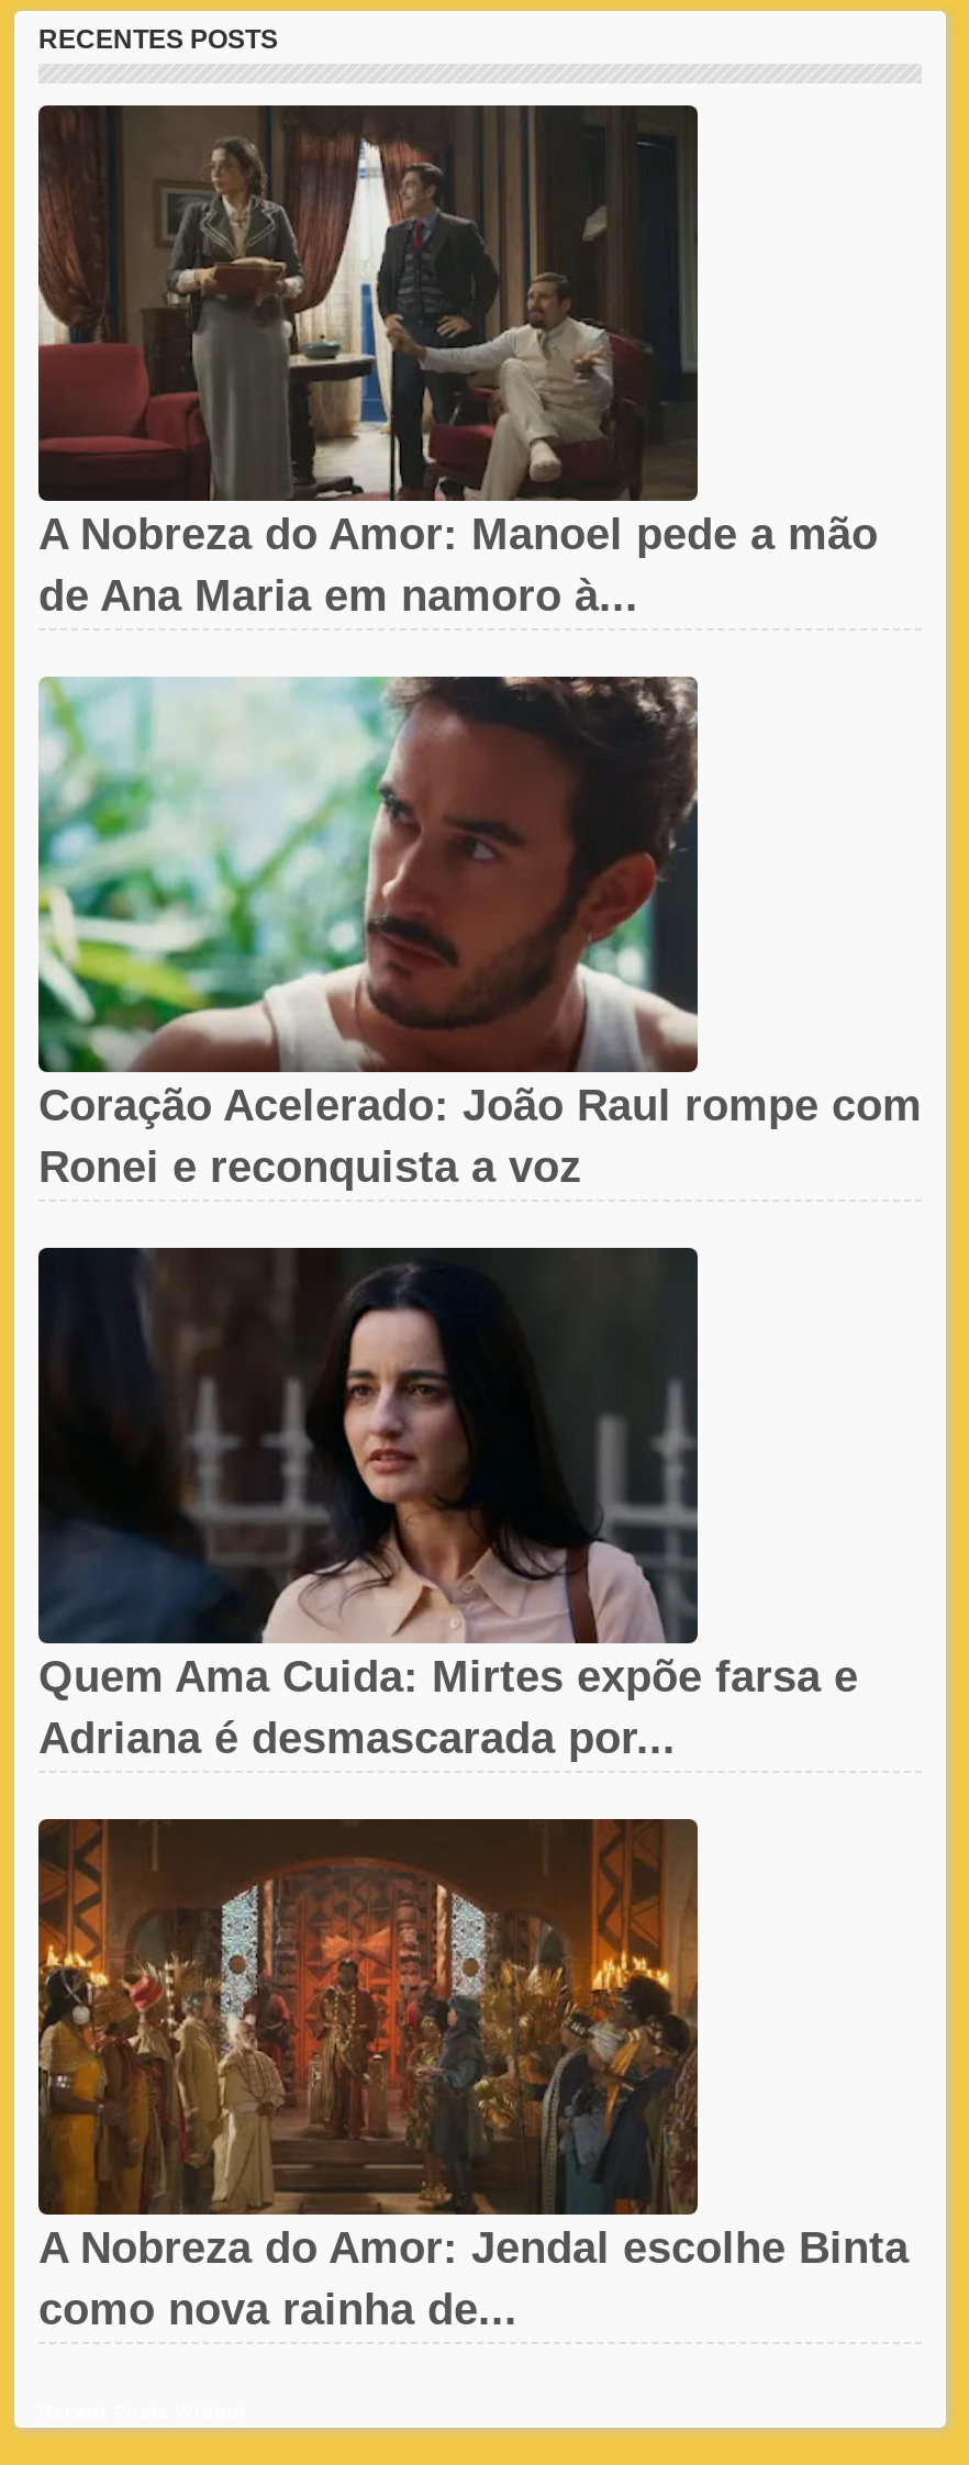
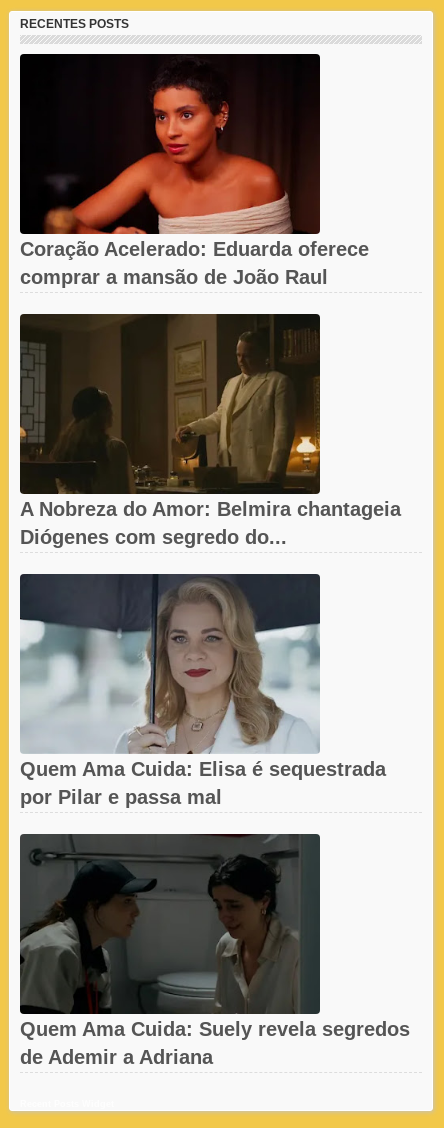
[36,105,878,619] [image] | A Nobreza do Amor: Manoel pede a mão | de Ana Maria em namoro à... -> [19,54,369,288] [image] | Coração Acelerado: Eduarda oferece | comprar a mansão de João Raul
[36,674,922,1190] [image] | Coração Acelerado: João Raul rompe com | Ronei e reconquista a voz -> [19,313,401,548] [image] | A Nobreza do Amor: Belmira chantageia | Diógenes com segredo do...
[36,1248,858,1762] [image] | Quem Ama Cuida: Mirtes expõe farsa e | Adriana é desmascarada por... -> [20,574,386,808] [image] | Quem Ama Cuida: Elisa é sequestrada | por Pilar e passa mal
[38,1819,909,2333] [image] | A Nobreza do Amor: Jendal escolhe Binta | como nova rainha de... -> [20,834,410,1068] [image] | Quem Ama Cuida: Suely revela segredos | de Ademir a Adriana

